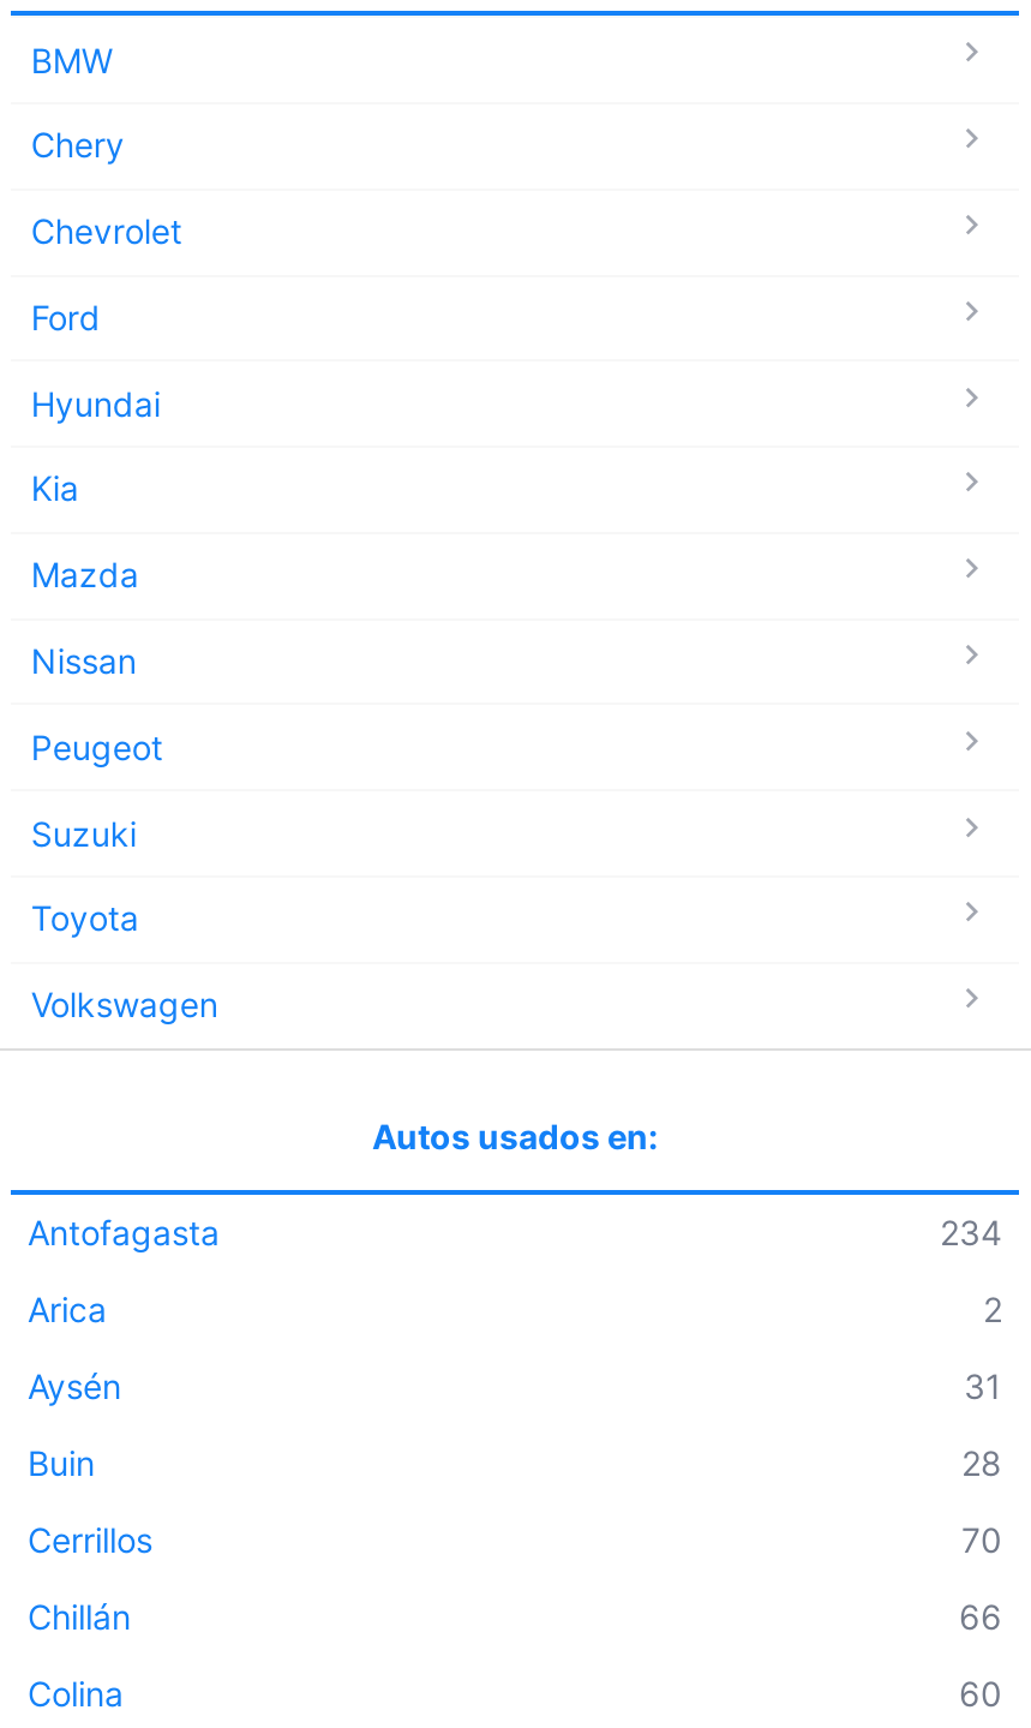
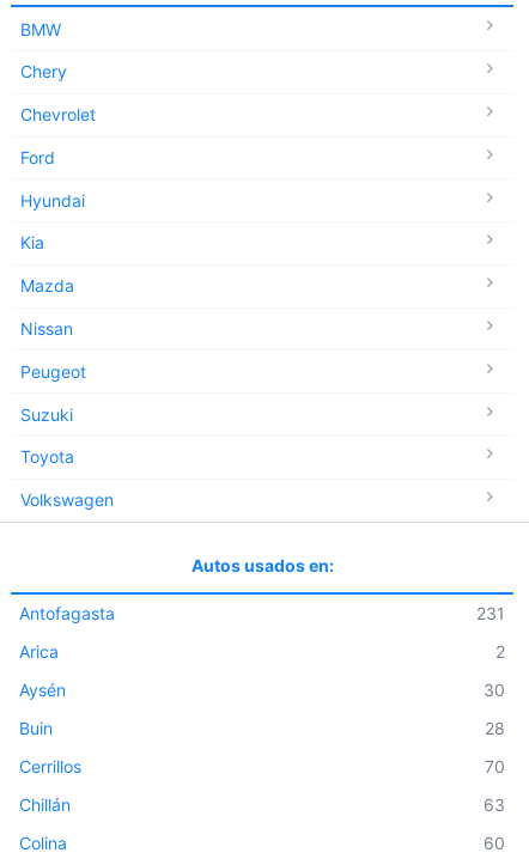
[940,1211,1002,1252] 234 -> [476,603,505,623] 231
[964,1364,1002,1405] 31 -> [484,679,505,699] 30
[959,1595,1002,1636] 66 -> [484,794,505,814] 63

